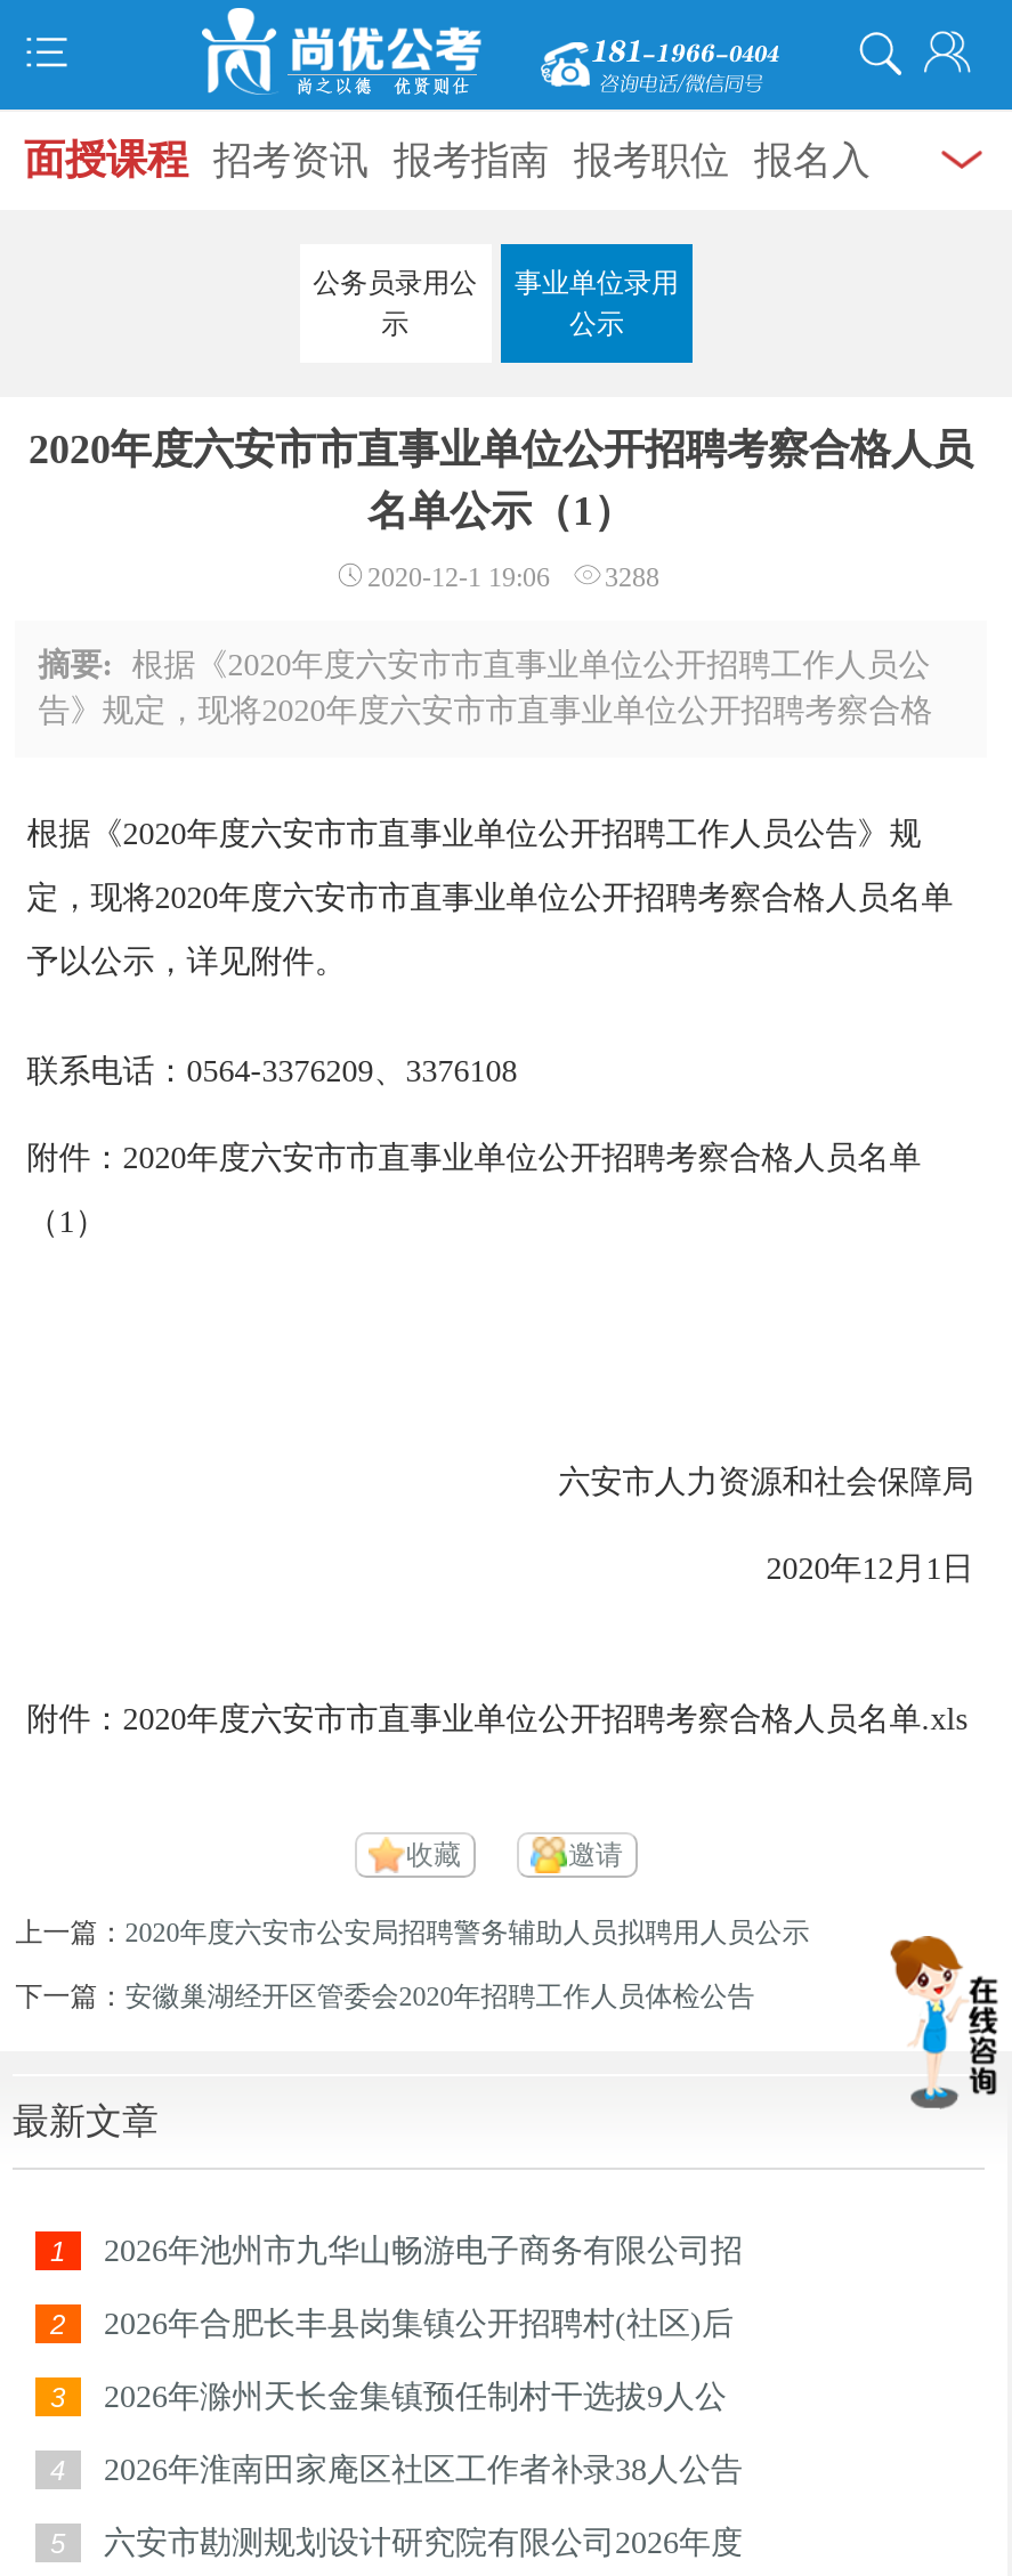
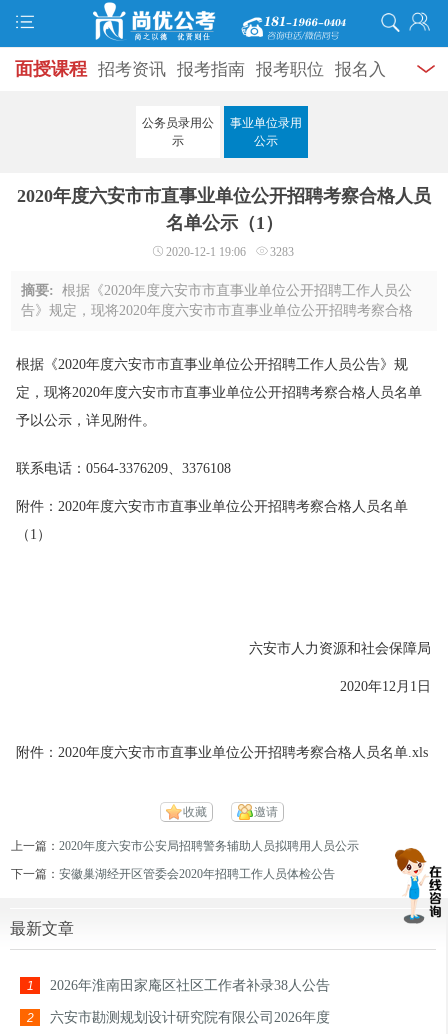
[367,561,659,593] 2020-12-1 19:06 3288 -> [165,245,293,259] 2020-12-1 19:06 3283
[50,2234,743,2487] 2026年池州市九华山畅游电子商务有限公司招 | 2 | 2026年合肥长丰县岗集镇公开招聘村(社区)后 | 3 | 2026年滁州天长金集镇预任制村干选拔9人公 | 4 -> none
[50,2526,743,2560] 5 六安市勘测规划设计研究院有限公司2026年度 -> [26,1010,330,1025] 2 六安市勘测规划设计研究院有限公司2026年度

